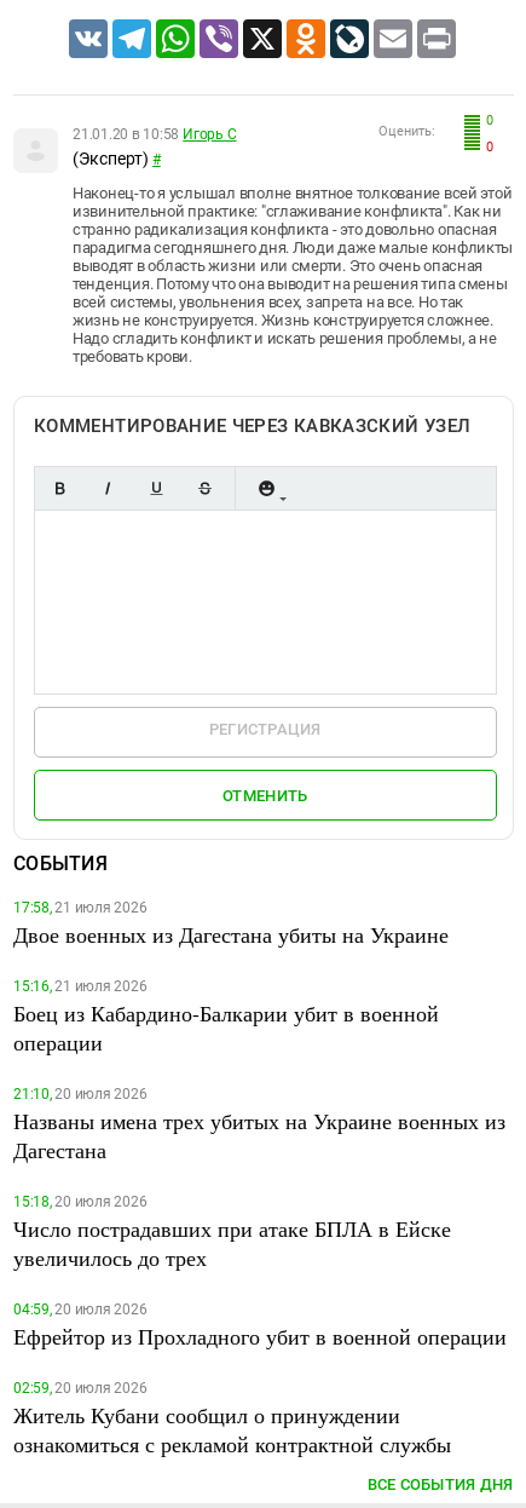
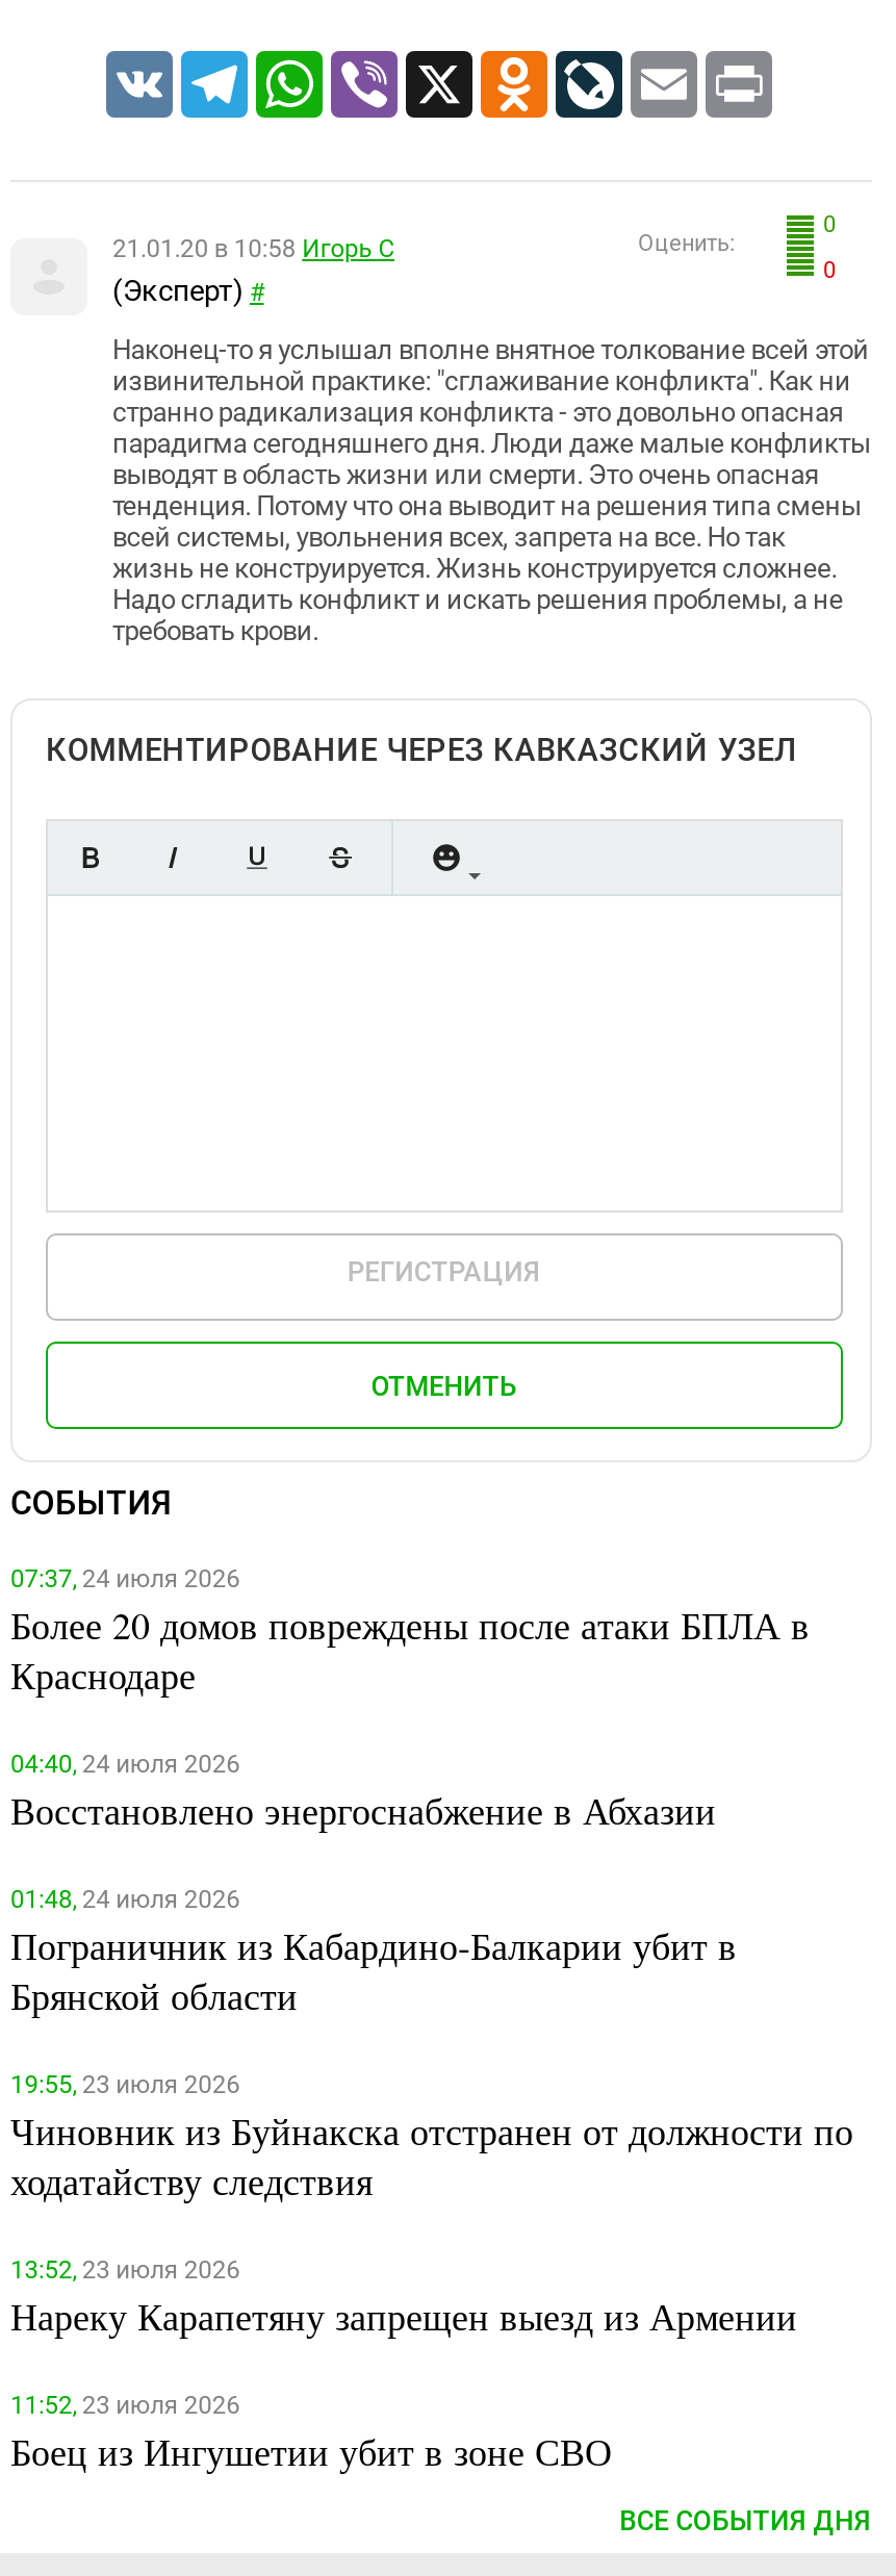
[13,899,449,949] 17:58, 21 июля 2026 | Двое военных из Дагестана убиты на Украине -> [10,1564,810,1700] 07:37, 24 июля 2026 | Более 20 домов повреждены после атаки БПЛА в | Краснодаре
[13,978,439,1057] 15:16, 21 июля 2026 | Боец из Кабардино-Балкарии убит в военной | операции -> [10,1750,716,1835] 04:40, 24 июля 2026 | Восстановлено энергоснабжение в Абхазии
[13,1086,505,1164] 21:10, 20 июля 2026 | Названы имена трех убитых на Украине военных из | Дагестана -> [10,1885,737,2020] 01:48, 24 июля 2026 | Пограничник из Кабардино-Балкарии убит в | Брянской области
[13,1193,451,1272] 15:18, 20 июля 2026 | Число пострадавших при атаке БПЛА в Ейске | увеличилось до трех -> [10,2070,853,2205] 19:55, 23 июля 2026 | Чиновник из Буйнакска отстранен от должности по | ходатайству следствия
[13,1301,507,1351] 04:59, 20 июля 2026 | Ефрейтор из Прохладного убит в военной операции -> [10,2255,797,2341] 13:52, 23 июля 2026 | Нареку Карапетяну запрещен выезд из Армении
[13,1380,451,1458] 02:59, 20 июля 2026 | Житель Кубани сообщил о принуждении | ознакомиться с рекламой контрактной службы -> [10,2391,612,2476] 11:52, 23 июля 2026 | Боец из Ингушетии убит в зоне СВО

